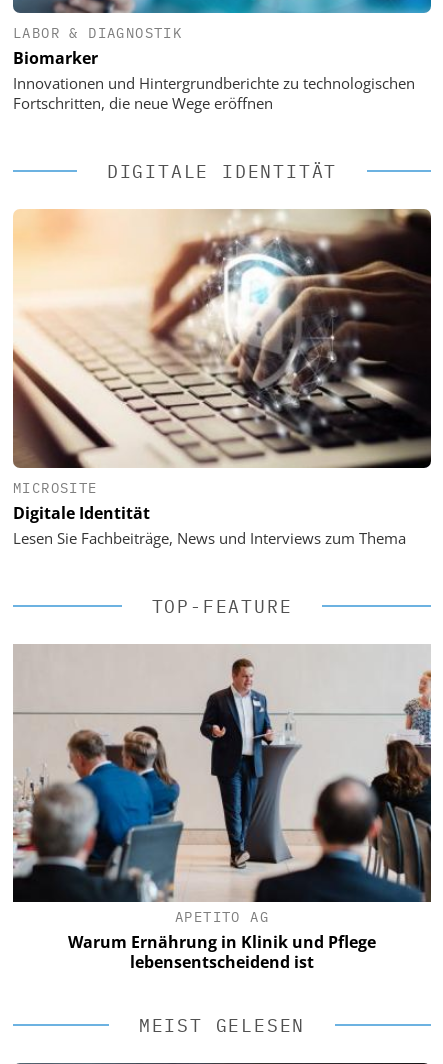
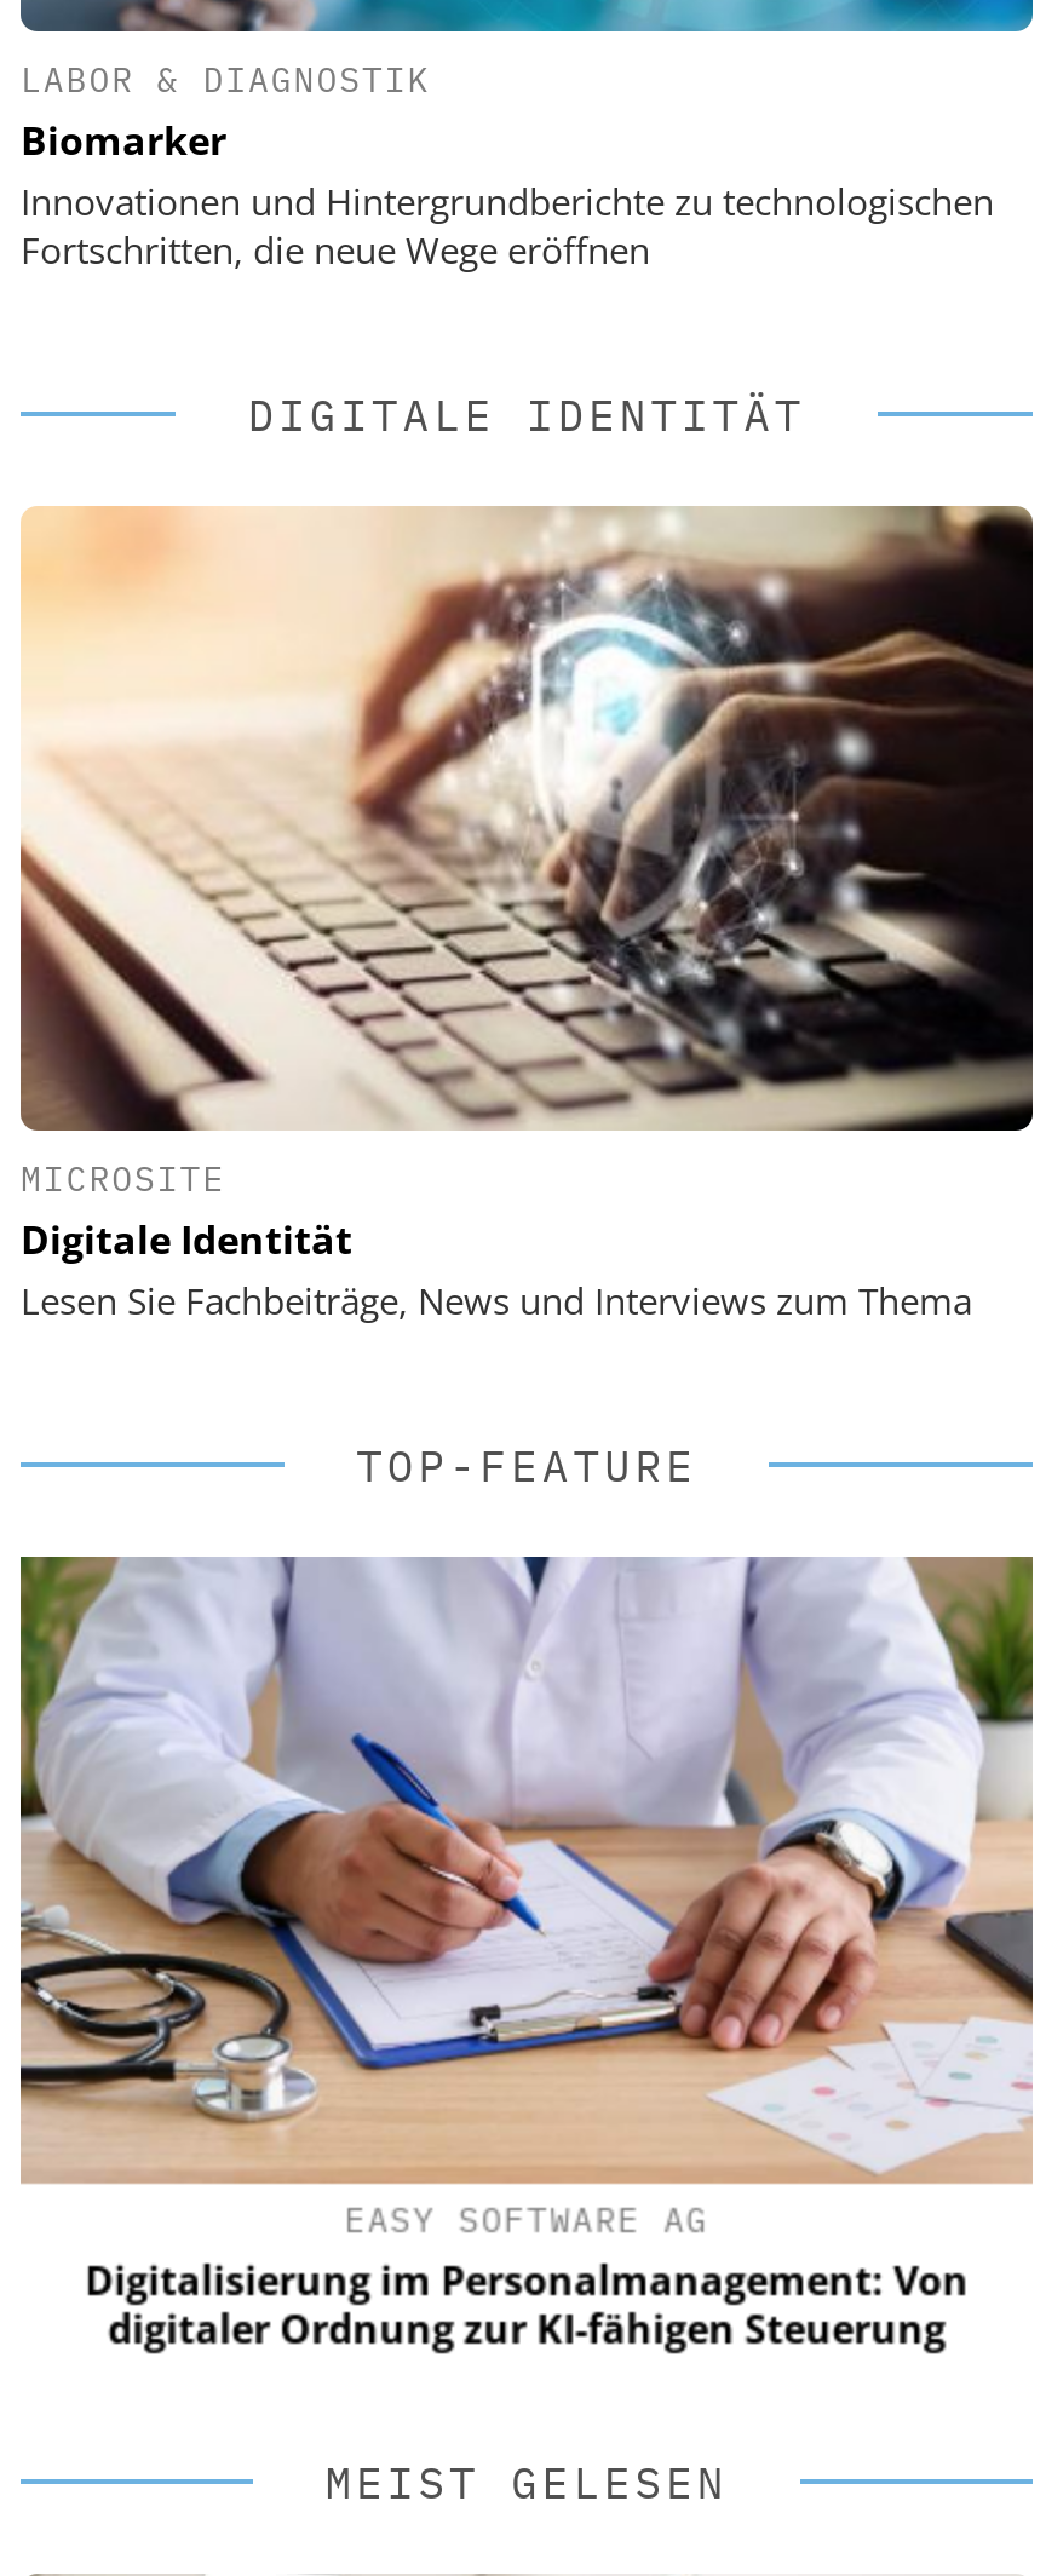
[12,643,432,973] [image] | APETITO AG | Warum Ernährung in Klinik und Pflege | lebensentscheidend ist -> [21,1554,1033,2356] [image] | EASY SOFTWARE AG | Digitalisierung im Personalmanagement: Von | digitaler Ordnung zur KI-fähigen Steuerung

